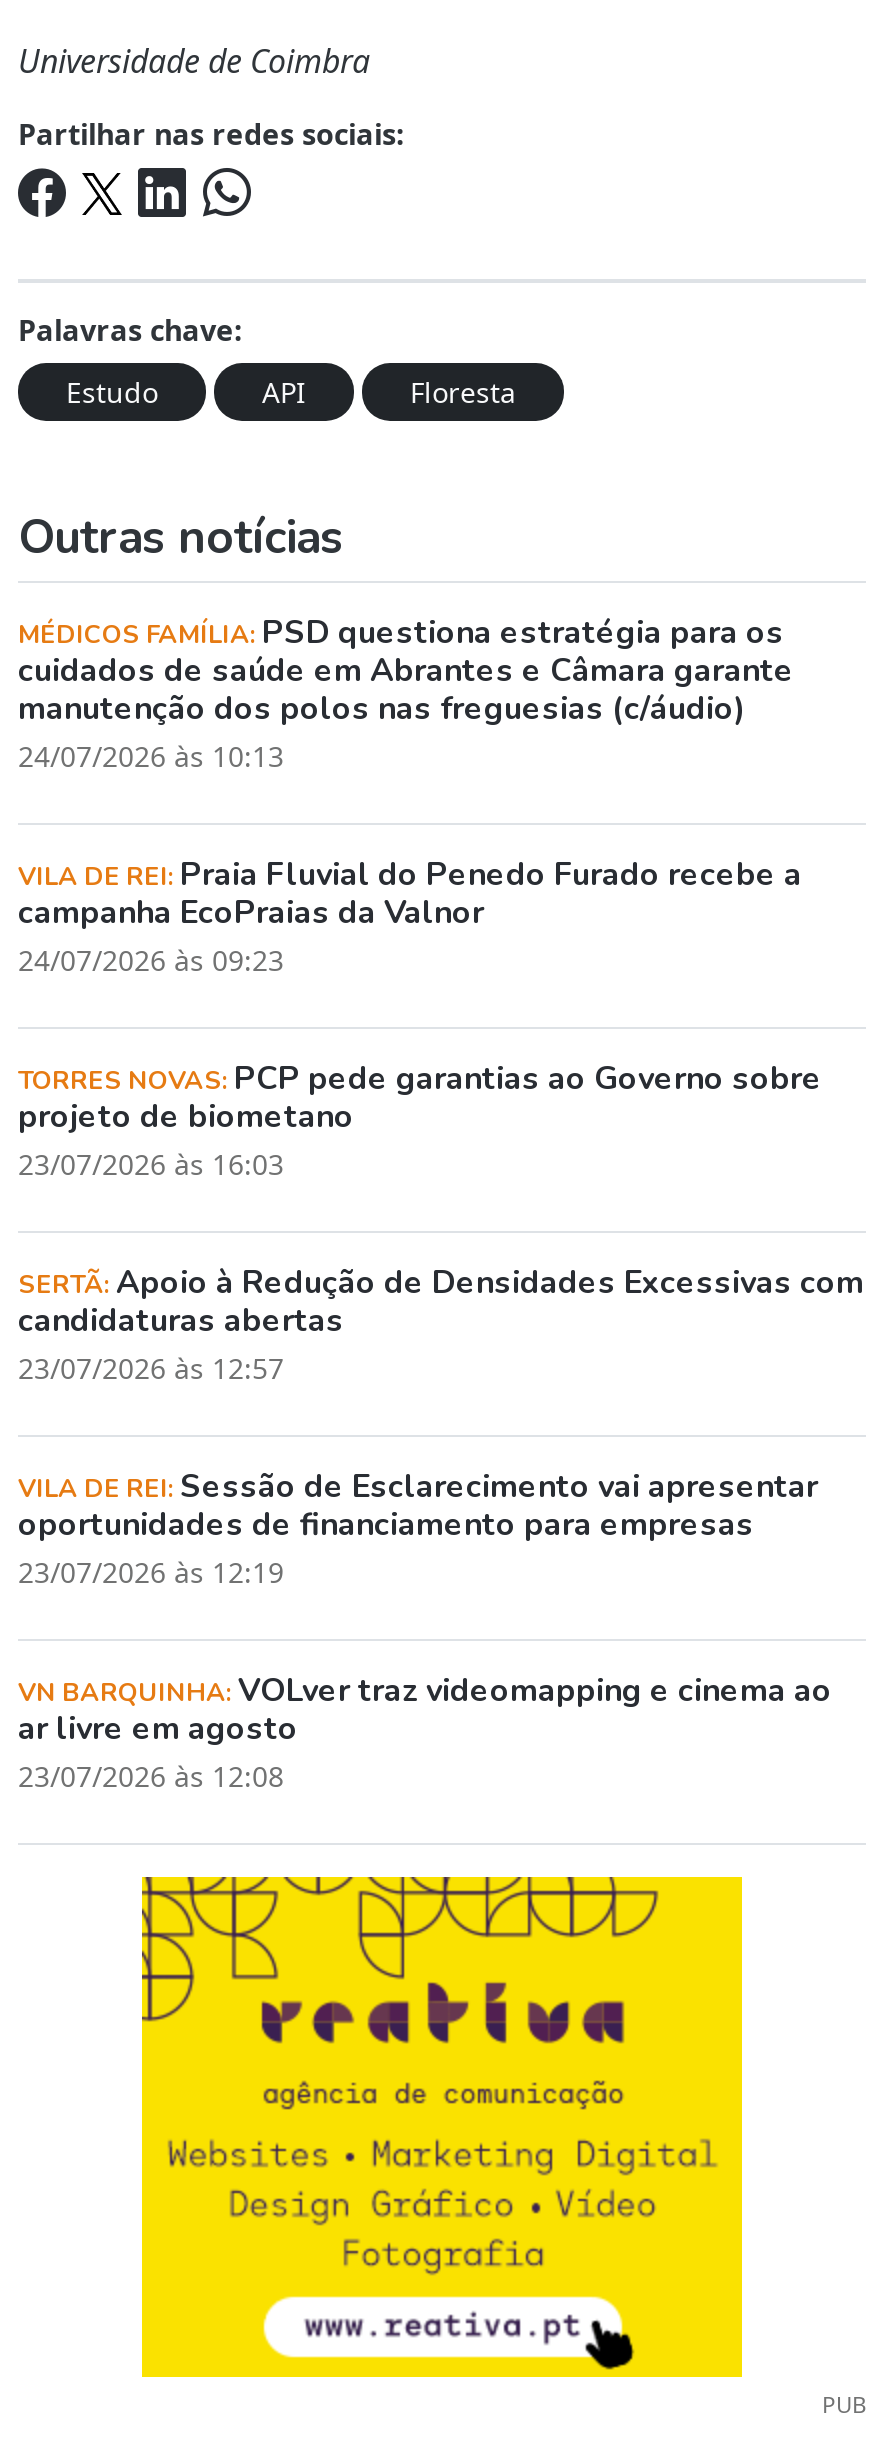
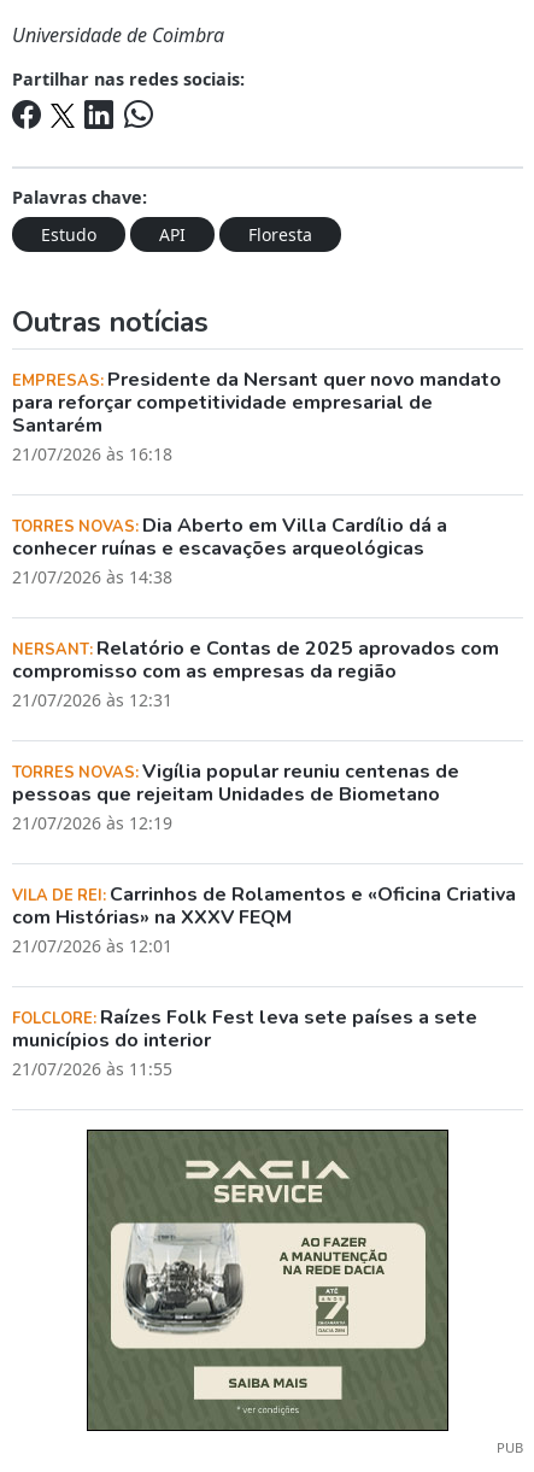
[18,610,794,774] MÉDICOS FAMÍLIA: PSD questiona estratégia para os | cuidados de saúde em Abrantes e Câmara garante | manutenção dos polos nas freguesias (c/áudio) | 24/07/2026 às 10:13 -> [12,366,501,465] EMPRESAS: Presidente da Nersant quer novo mandato | para reforçar competitividade empresarial de | Santarém | 21/07/2026 às 16:18
[18,852,802,978] VILA DE REI: Praia Fluvial do Penedo Furado recebe a | campanha EcoPraias da Valnor | 24/07/2026 às 09:23 -> [12,512,447,588] TORRES NOVAS: Dia Aberto em Villa Cardílio dá a | conhecer ruínas e escavações arqueológicas | 21/07/2026 às 14:38
[18,1056,822,1182] TORRES NOVAS: PCP pede garantias ao Governo sobre | projeto de biometano | 23/07/2026 às 16:03 -> [12,635,499,711] NERSANT: Relatório e Contas de 2025 aprovados com | compromisso com as empresas da região | 21/07/2026 às 12:31
[18,1260,864,1386] SERTÃ: Apoio à Redução de Densidades Excessivas com | candidaturas abertas | 23/07/2026 às 12:57 -> [12,758,459,834] TORRES NOVAS: Vigília popular reuniu centenas de | pessoas que rejeitam Unidades de Biometano | 21/07/2026 às 12:19
[18,1464,818,1590] VILA DE REI: Sessão de Esclarecimento vai apresentar | oportunidades de financiamento para empresas | 23/07/2026 às 12:19 -> [12,881,516,957] VILA DE REI: Carrinhos de Rolamentos e «Oficina Criativa | com Histórias» na XXXV FEQM | 21/07/2026 às 12:01
[18,1668,832,1794] VN BARQUINHA: VOLver traz videomapping e cinema ao | ar livre em agosto | 23/07/2026 às 12:08 -> [12,1004,477,1080] FOLCLORE: Raízes Folk Fest leva sete países a sete | municípios do interior | 21/07/2026 às 11:55
[140,1874,744,2380] [image] -> [86,1128,450,1432] [image]

